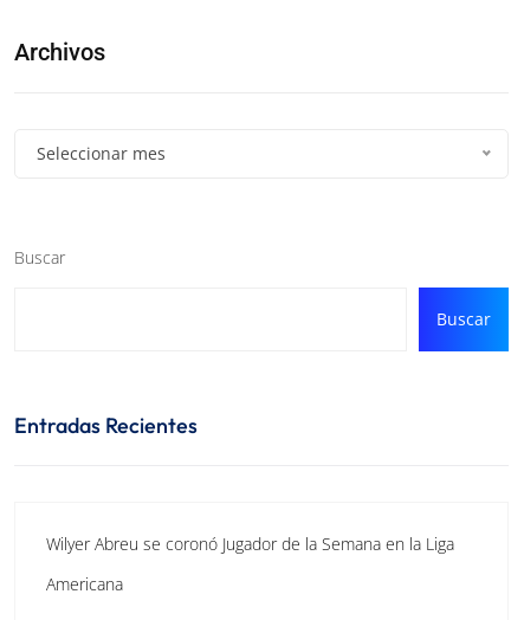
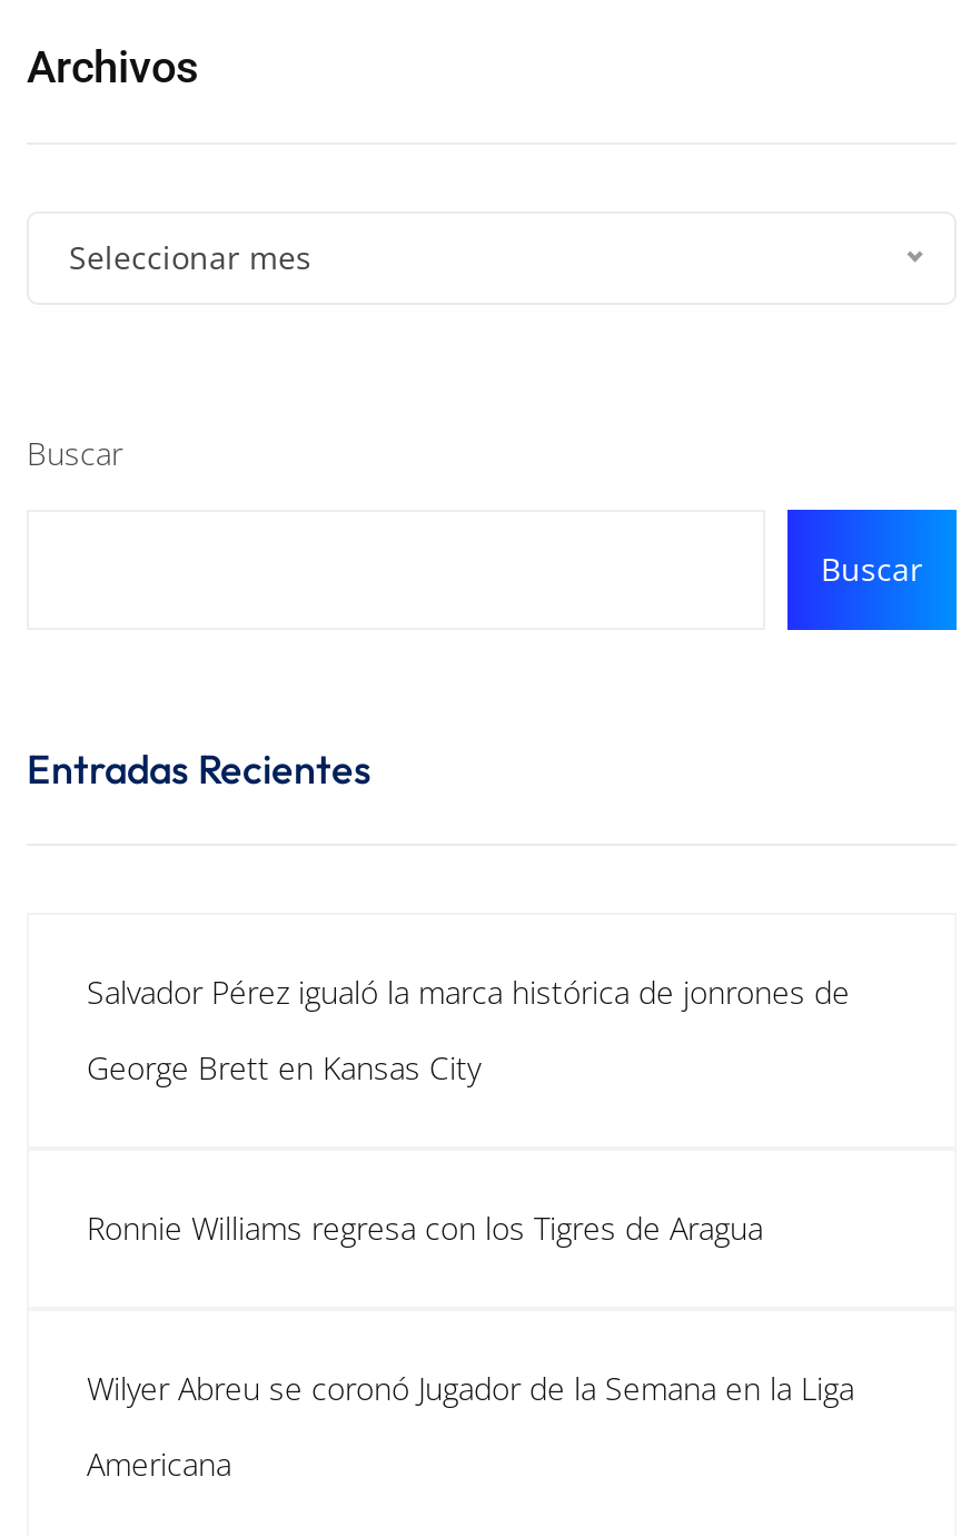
none -> [87,969,850,1087] Salvador Pérez igualó la marca histórica de jonrones de | George Brett en Kansas City
none -> [87,1205,763,1248] Ronnie Williams regresa con los Tigres de Aragua

